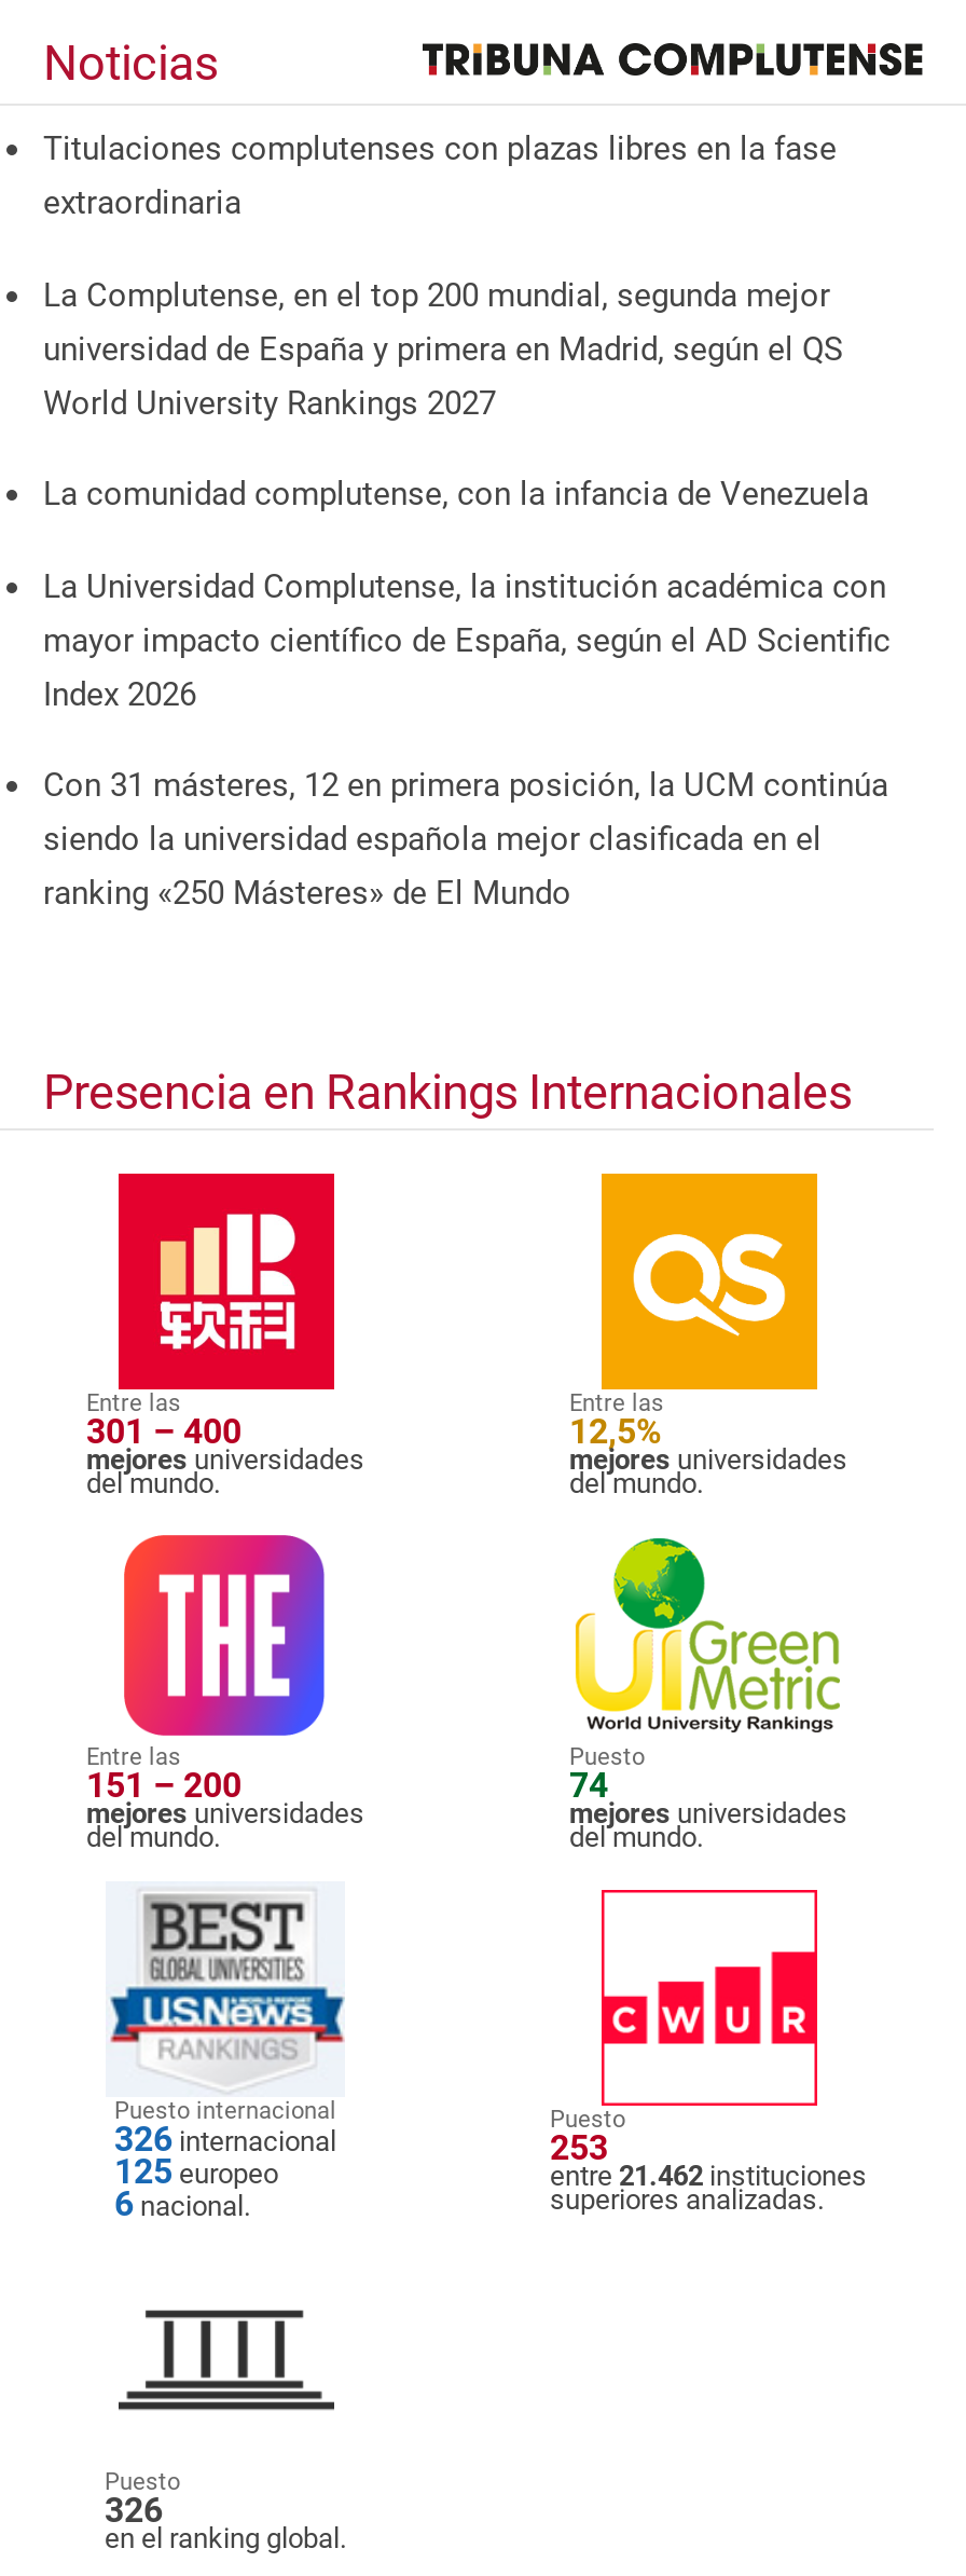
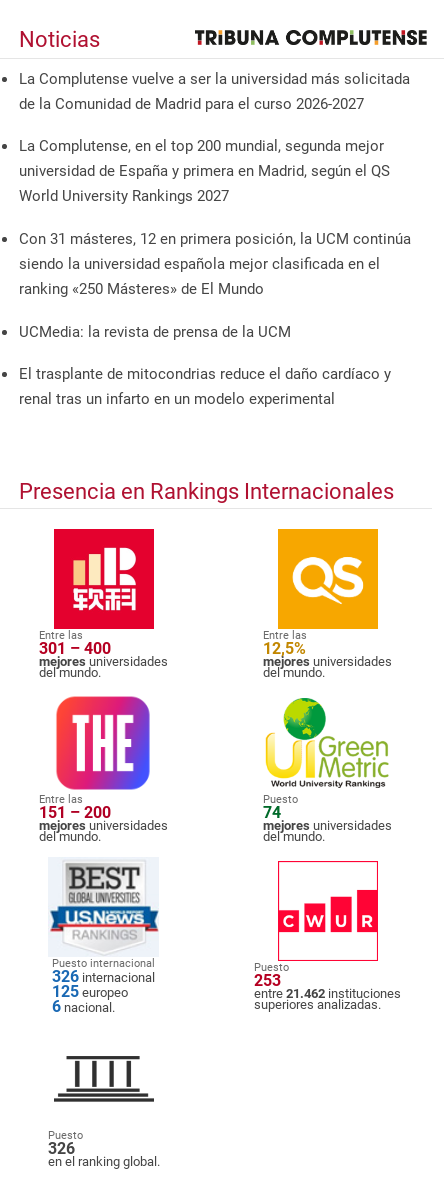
[43,129,837,222] Titulaciones complutenses con plazas libres en la fase | extraordinaria -> [19,70,410,113] La Complutense vuelve a ser la universidad más solicitada | de la Comunidad de Madrid para el curso 2026-2027
[43,475,891,713] La comunidad complutense, con la infancia de Venezuela | La Universidad Complutense, la institución académica con | mayor impacto científico de España, según el AD Scientific | Index 2026 -> none
moved [43,766,888,913] -> [19,230,411,298]: Con 31 másteres, 12 en primera posición, la UCM continúa | siendo la universidad española mejor clasificada en el | ranking «250 Másteres» de El Mundo
none -> [19,323,391,408] UCMedia: la revista de prensa de la UCM | El trasplante de mitocondrias reduce el daño cardíaco y | renal tras un infarto en un modelo experimental

